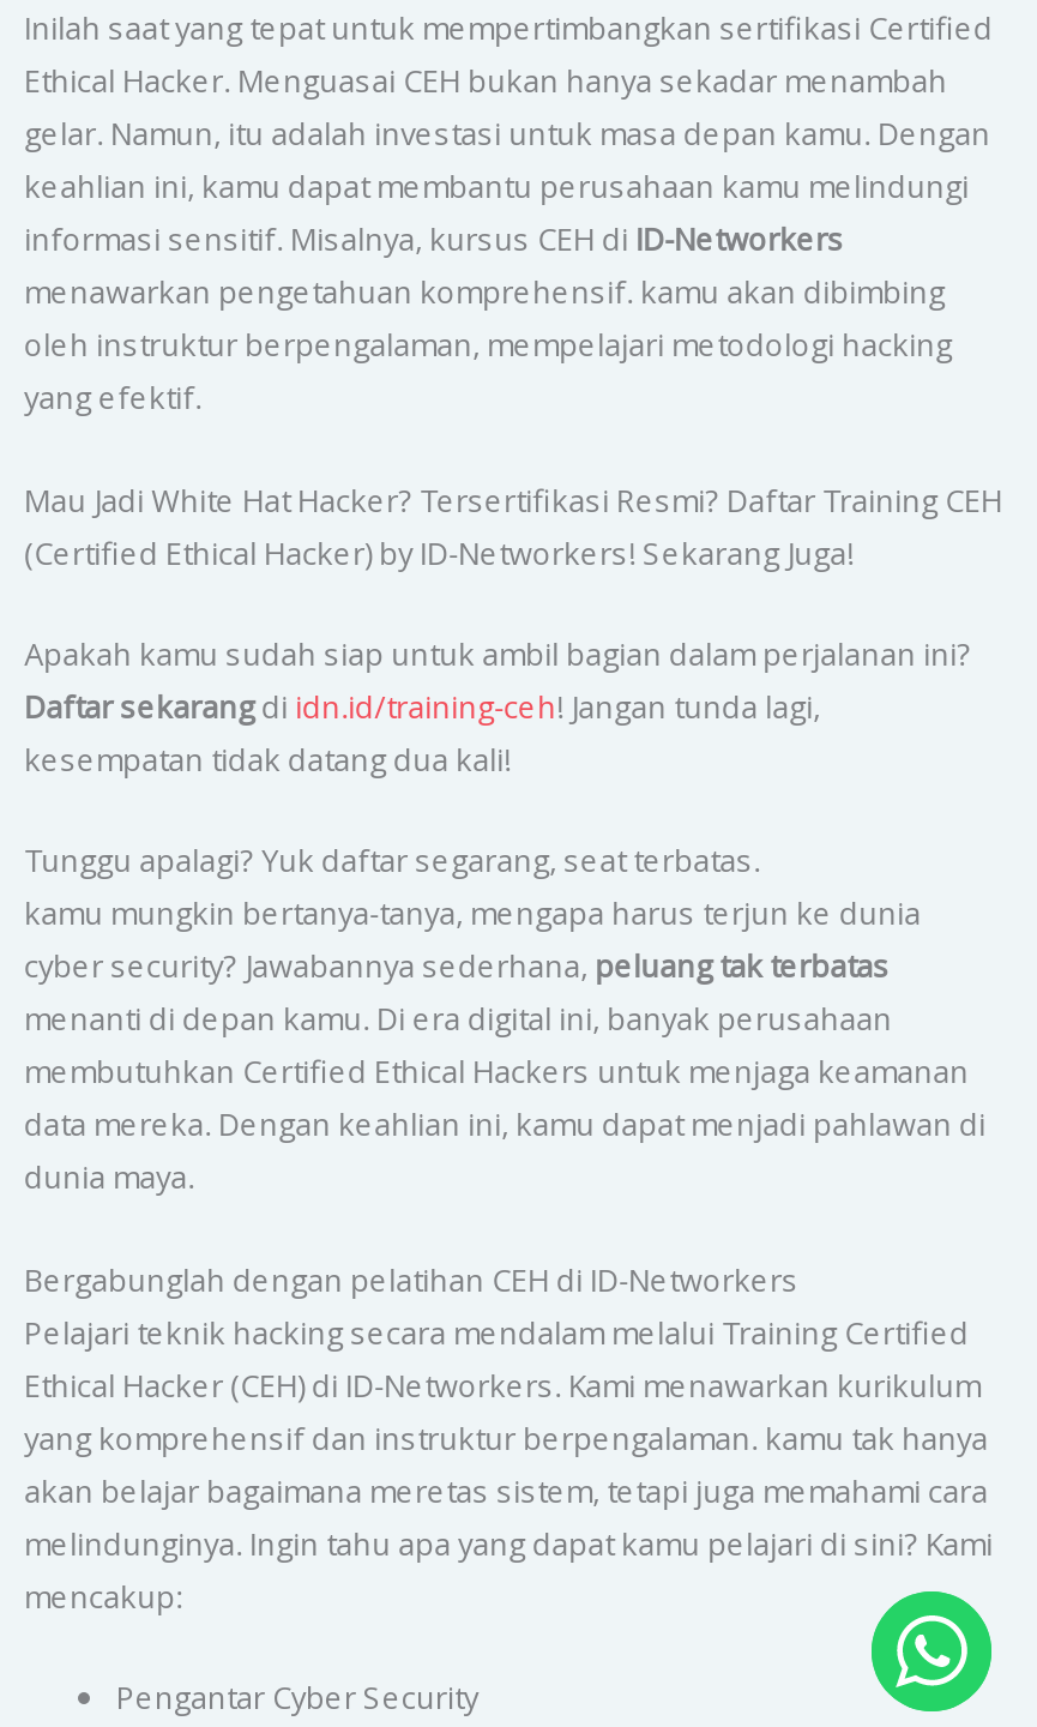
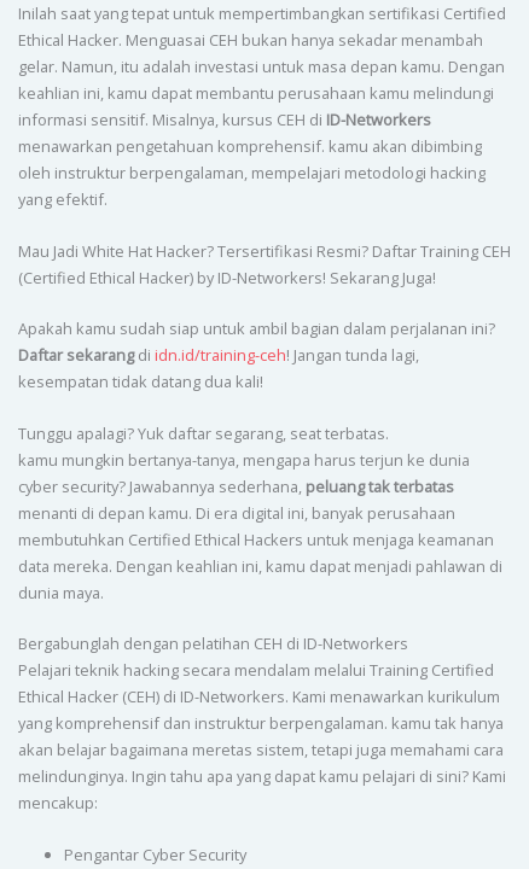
[867,1588,996,1715] [image] -> none

